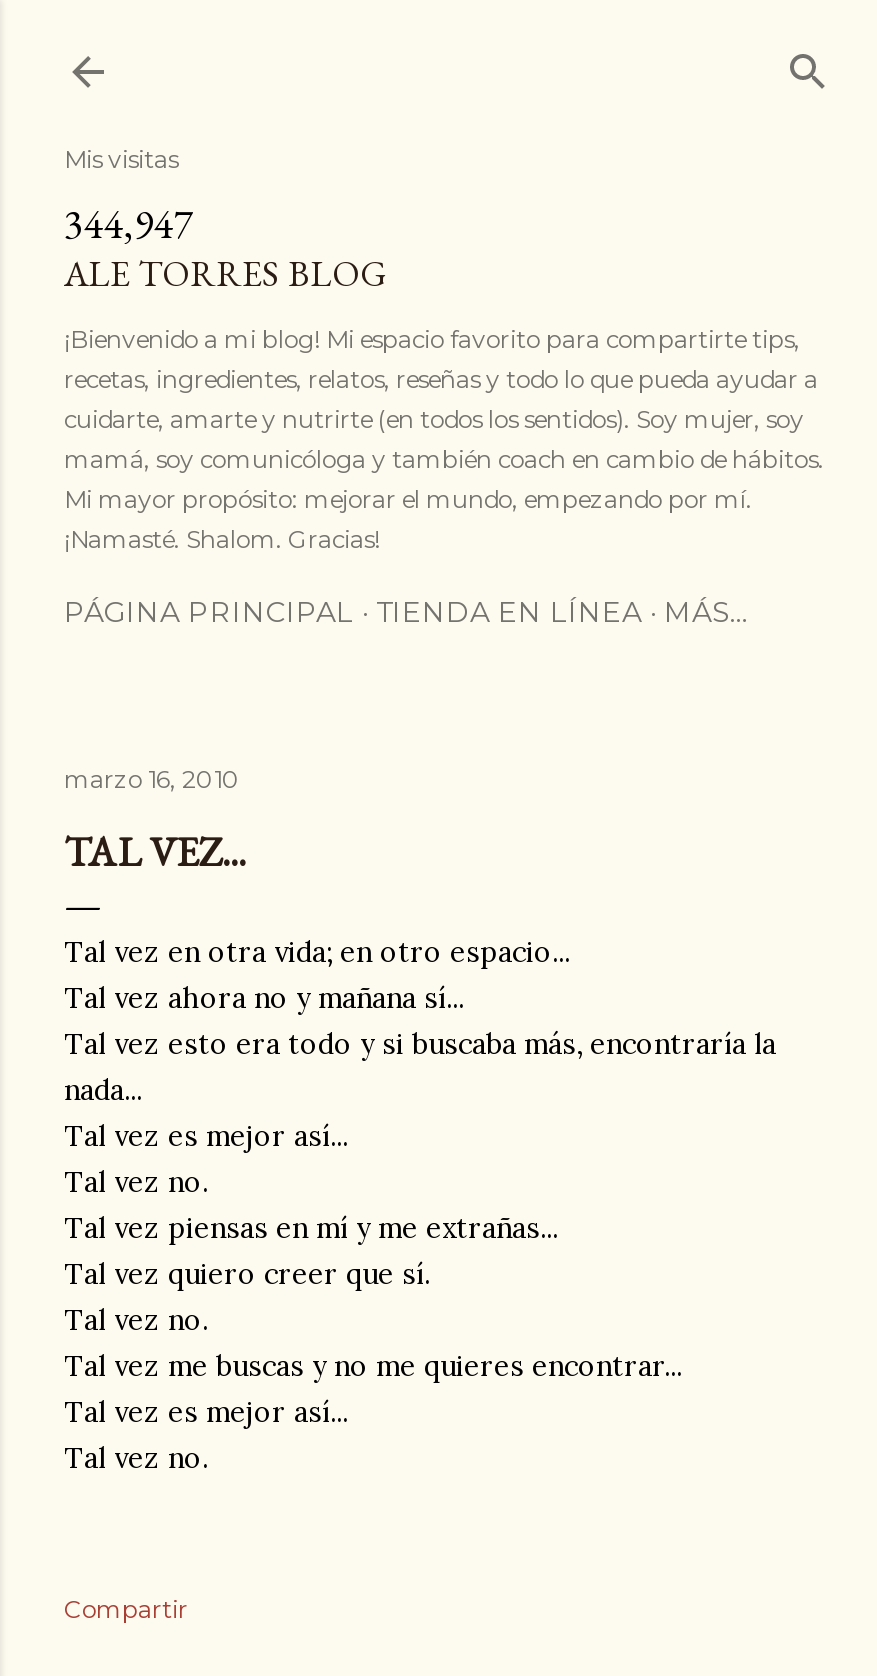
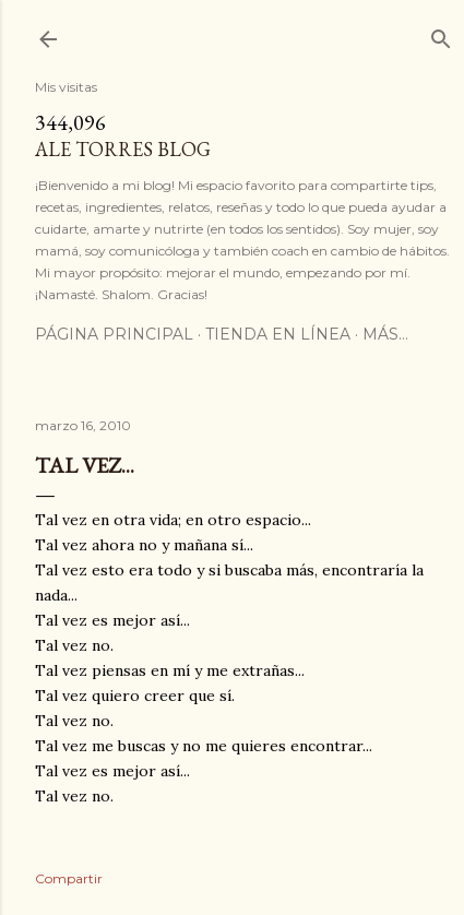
[64,198,194,250] 344,947 -> [35,108,106,136] 344,096

